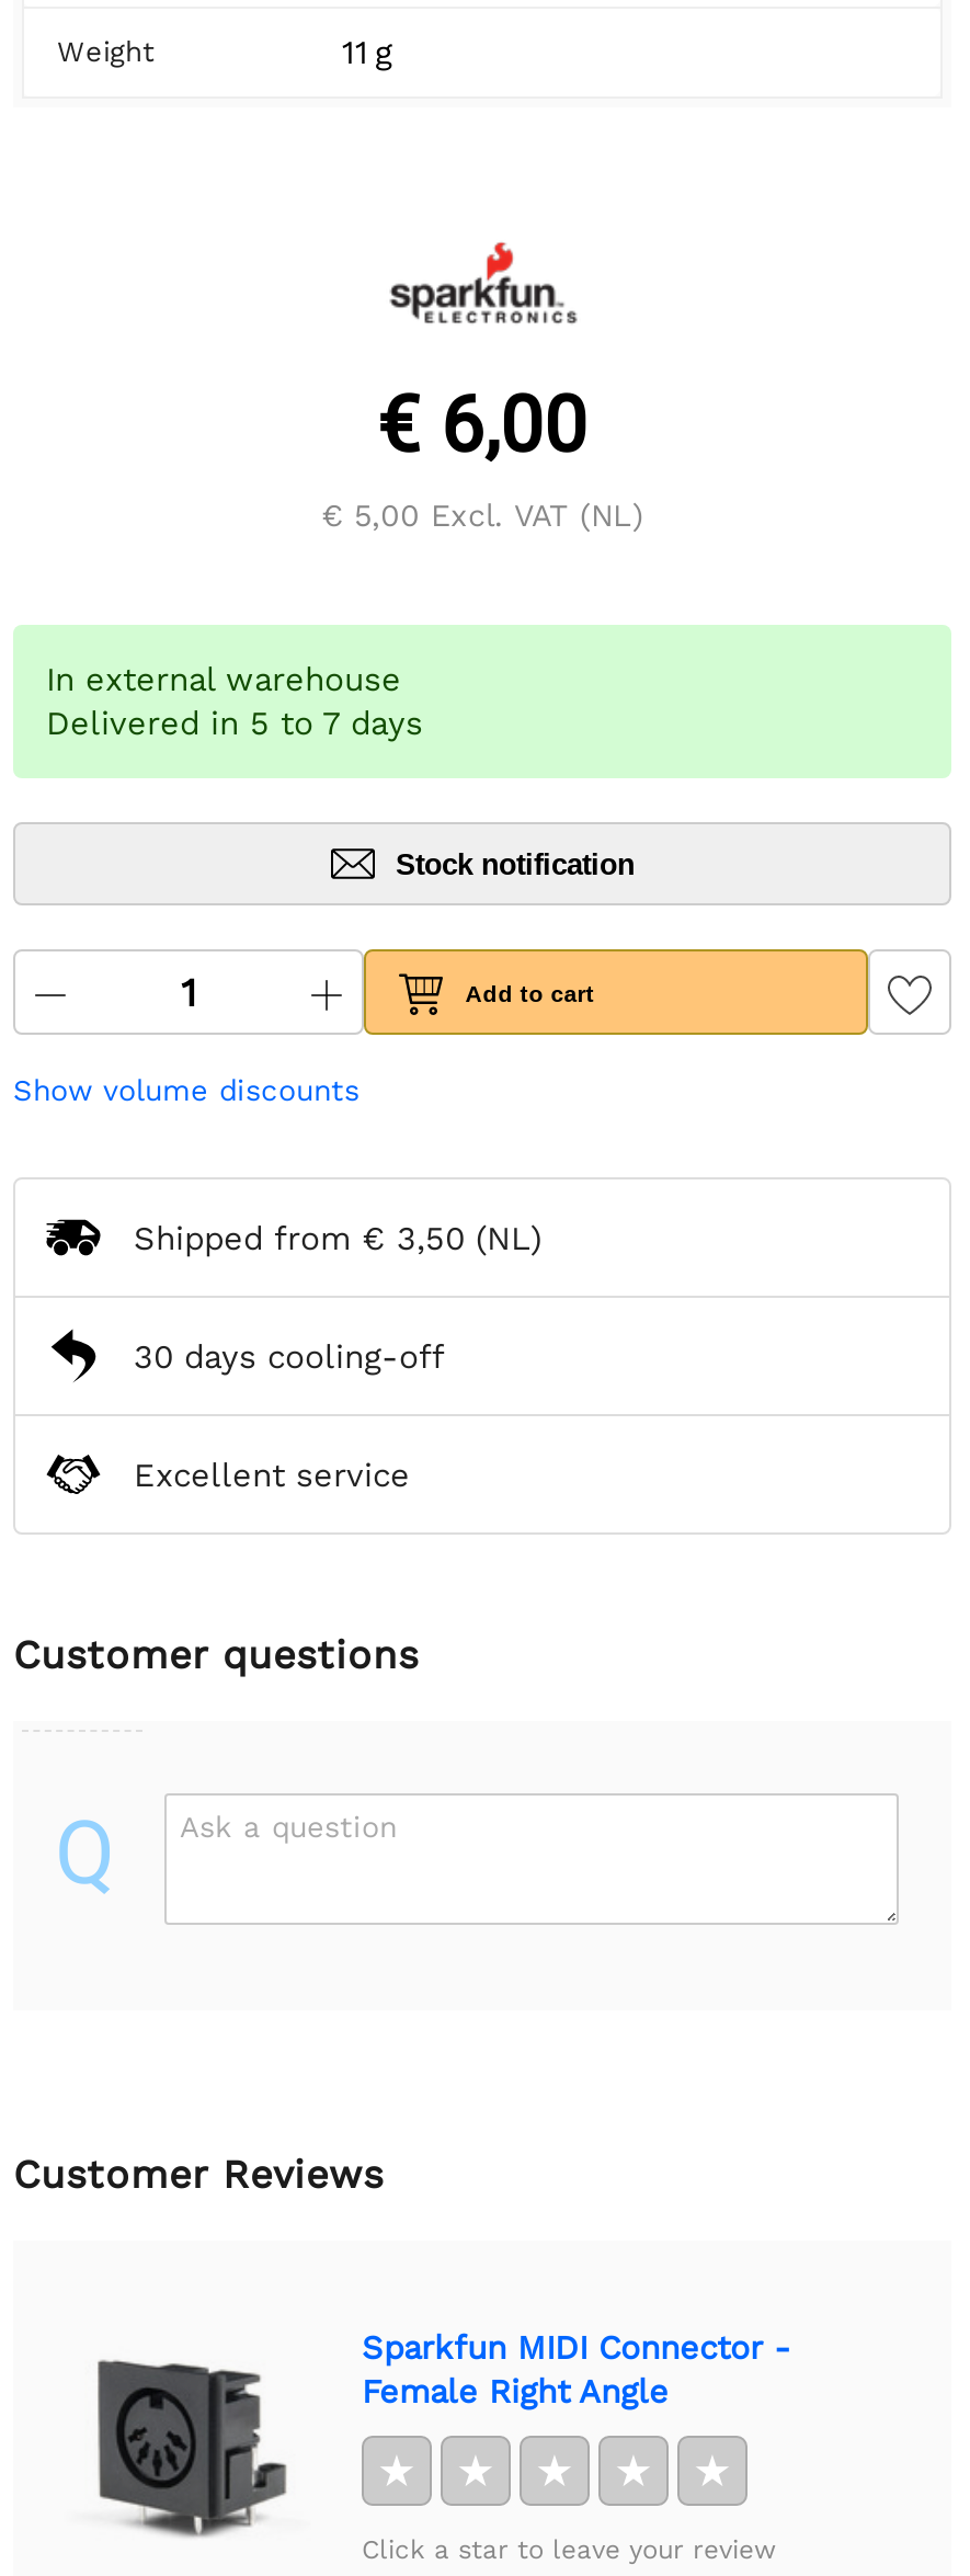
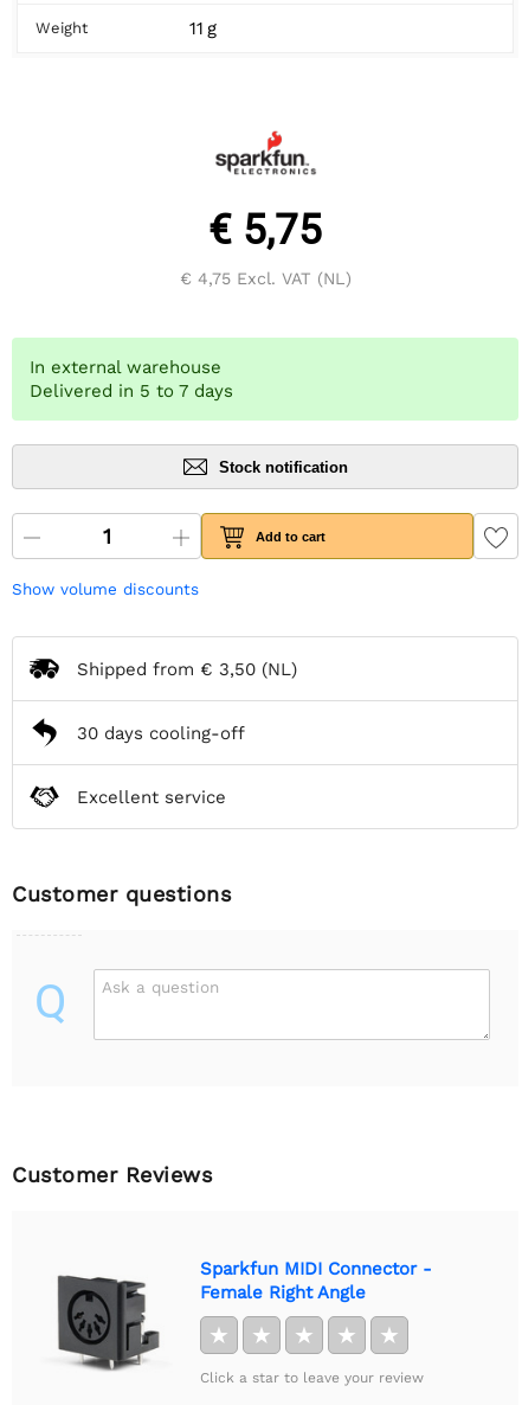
[377,382,587,472] € 6,00 -> [208,207,322,255] € 5,75
[321,499,643,534] € 5,00 Excl. VAT (NL) -> [179,269,351,288] € 4,75 Excl. VAT (NL)

